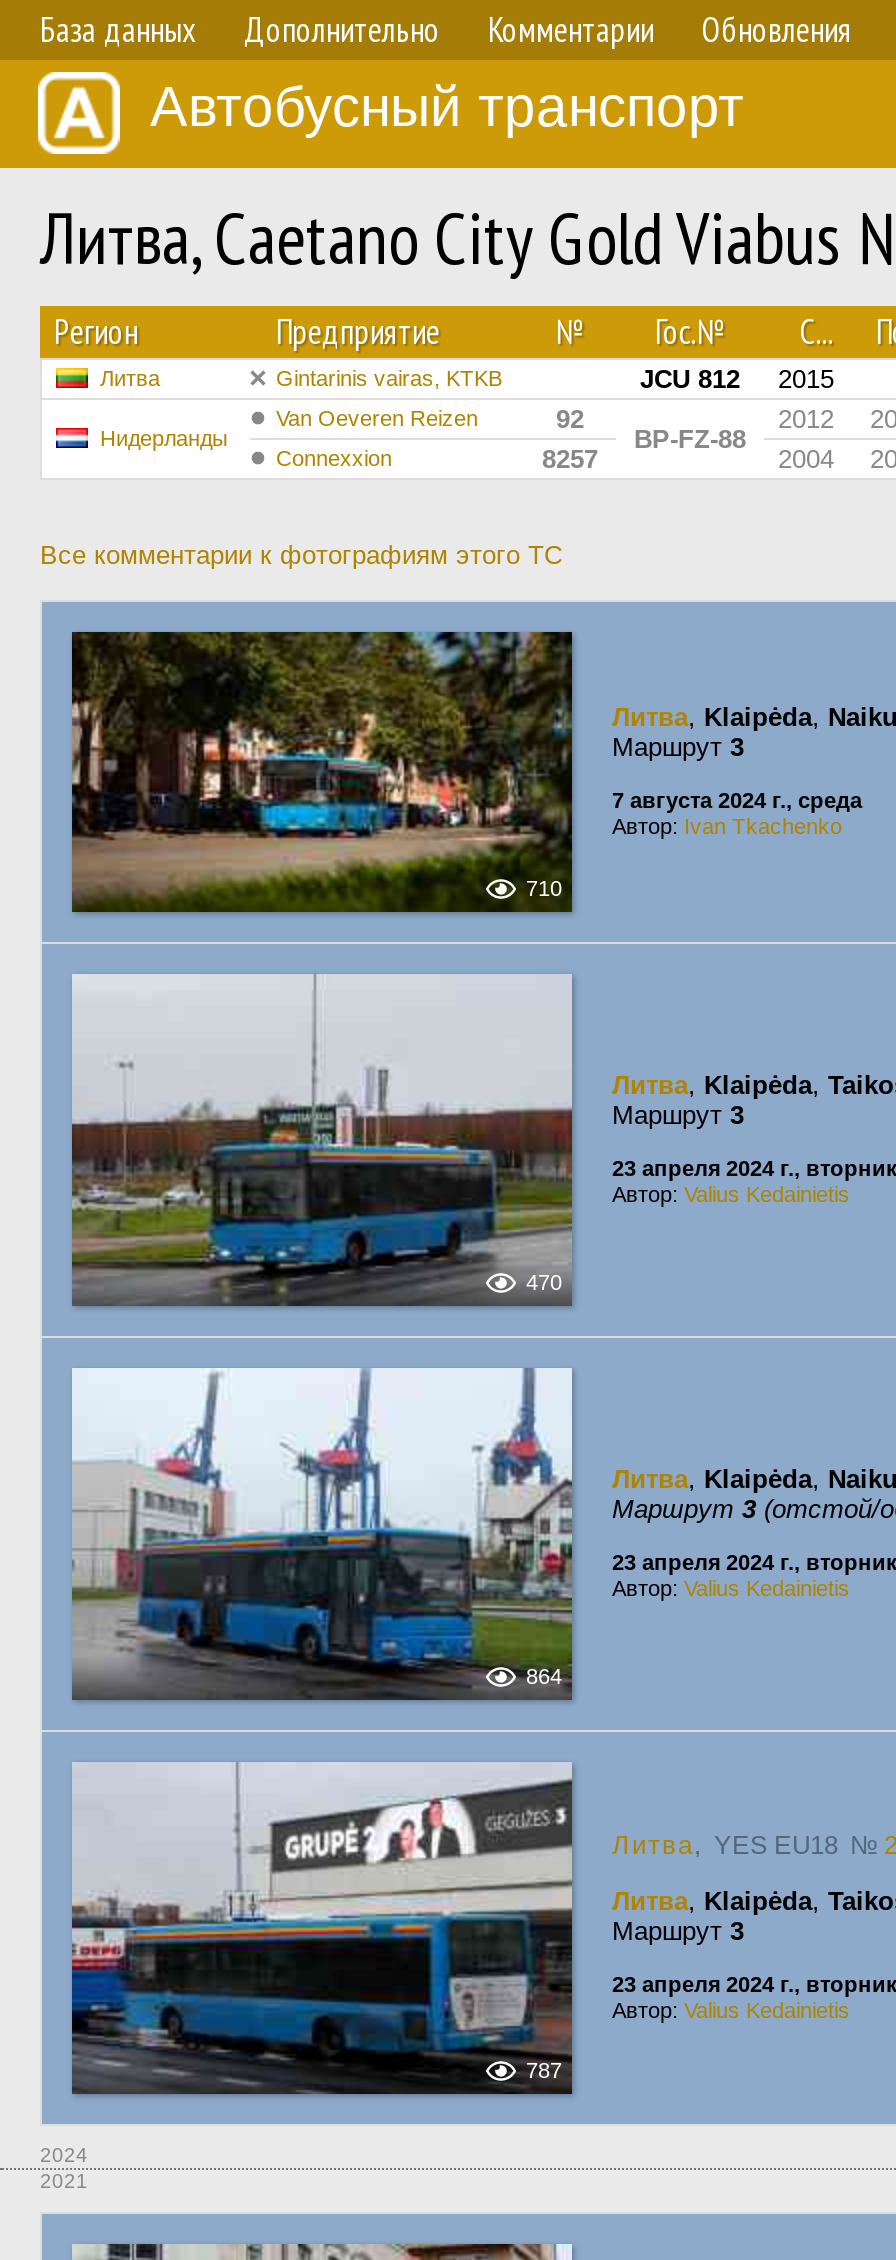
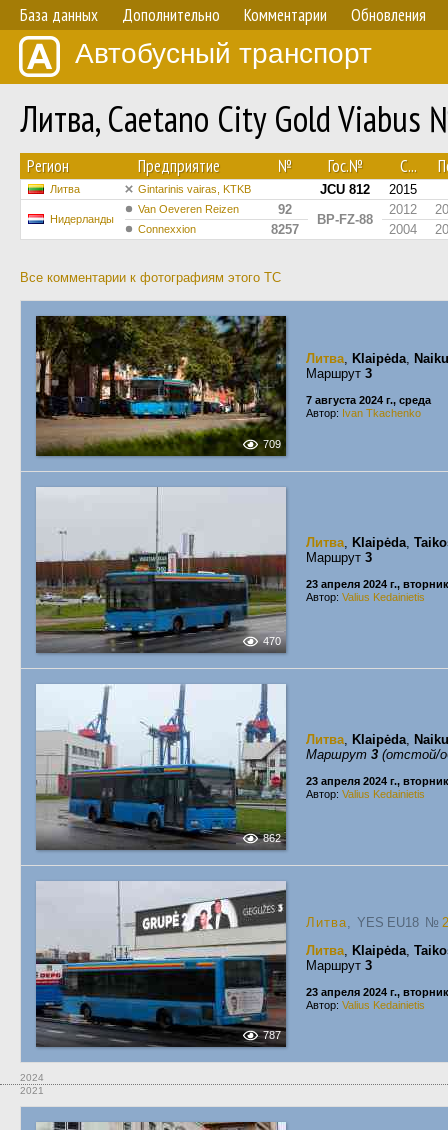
[526,876,562,900] 710 -> [263,438,281,450] 709
[526,1664,562,1688] 864 -> [263,832,281,844] 862

